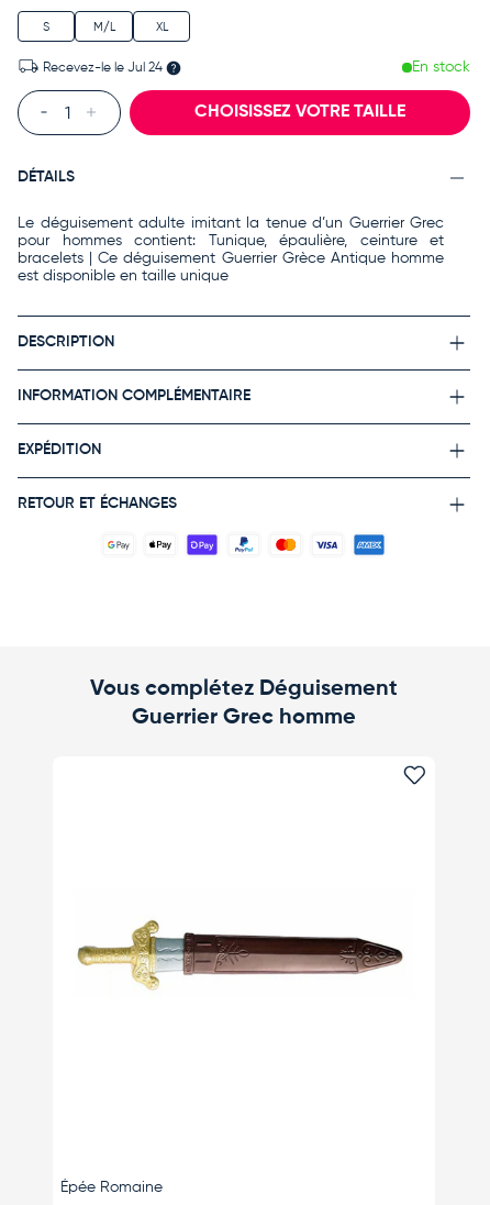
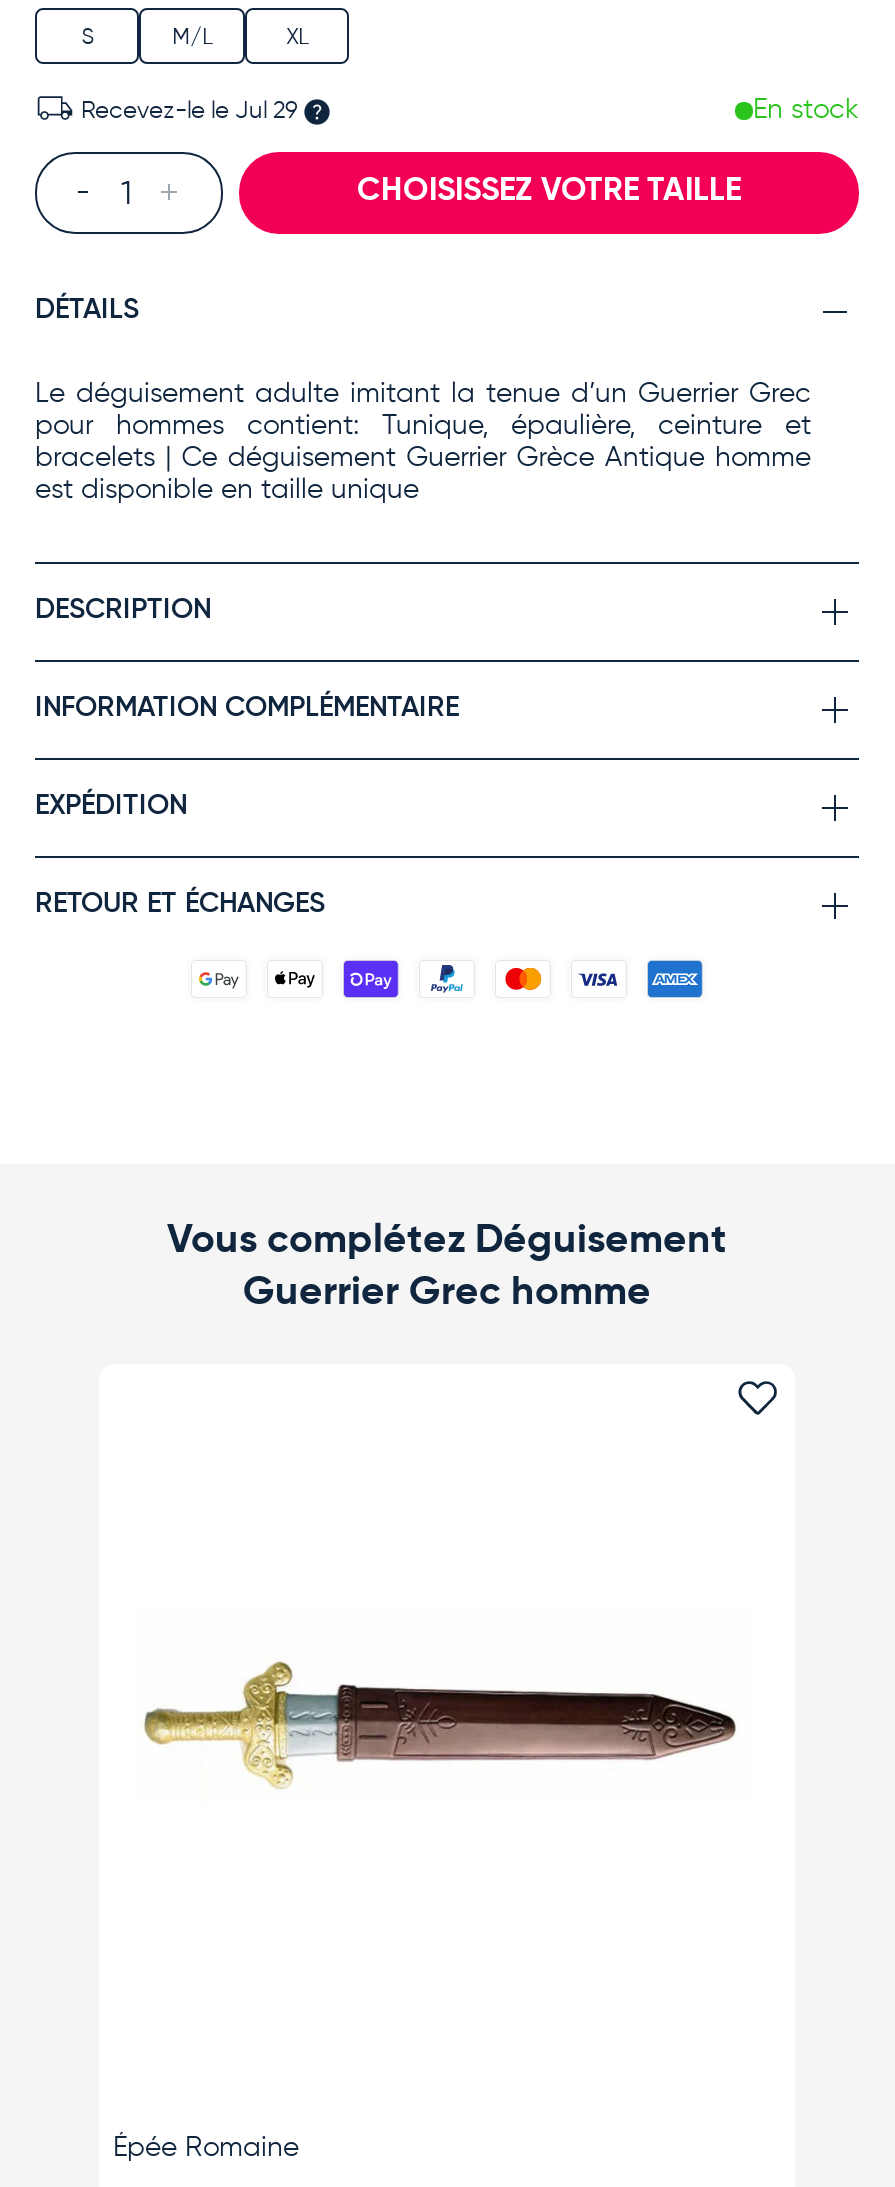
[43,61,163,75] Recevez-le le Jul 24 -> [81,100,297,124] Recevez-le le Jul 29

